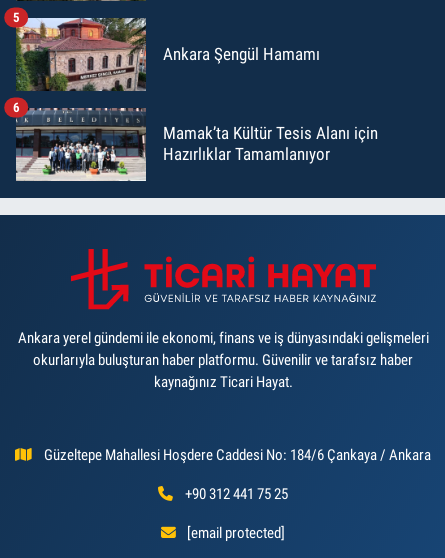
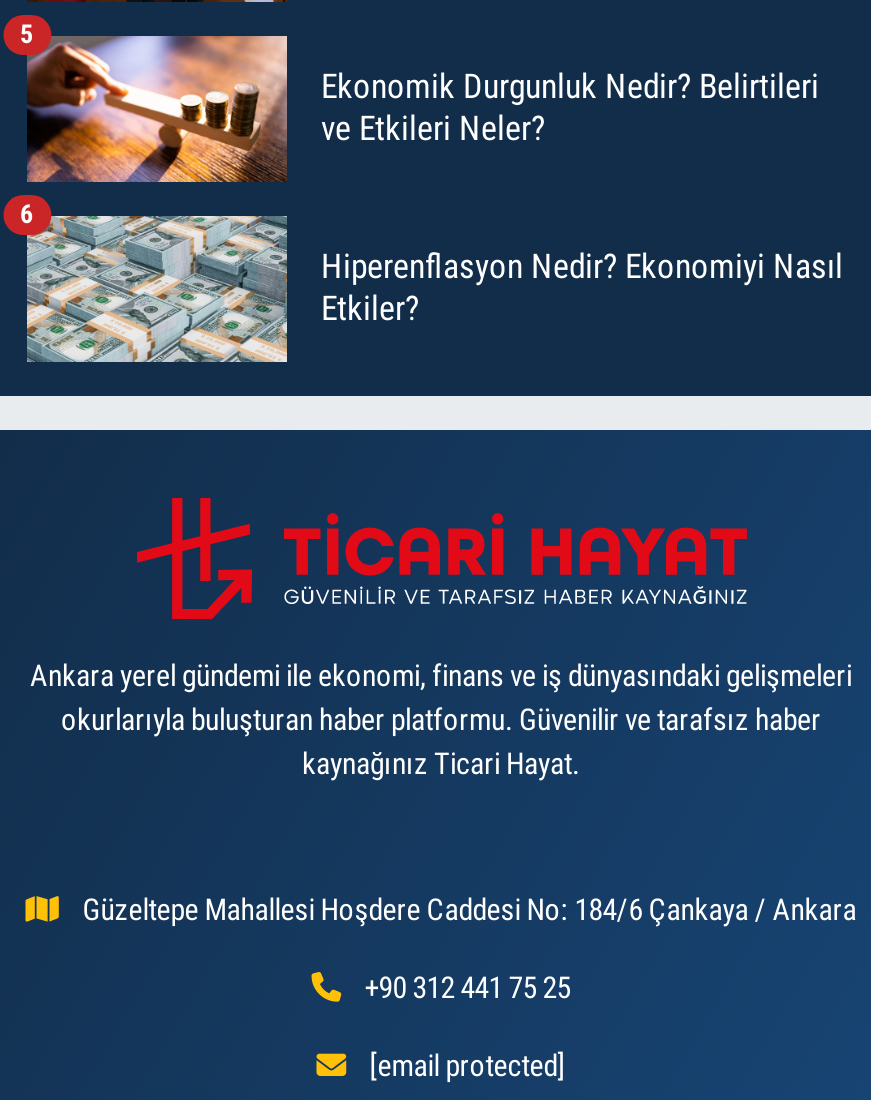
[16,17,320,92] [image] | Ankara Şengül Hamamı -> [25,34,819,184] [image] | Ekonomik Durgunluk Nedir? Belirtileri | ve Etkileri Neler?
[15,107,378,181] [image] | Mamak’ta Kültür Tesis Alanı için | Hazırlıklar Tamamlanıyor -> [25,214,843,364] [image] | Hiperenflasyon Nedir? Ekonomiyi Nasıl | Etkiler?

